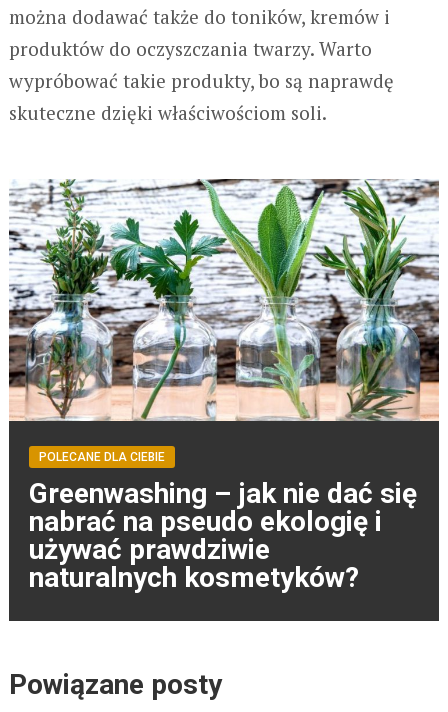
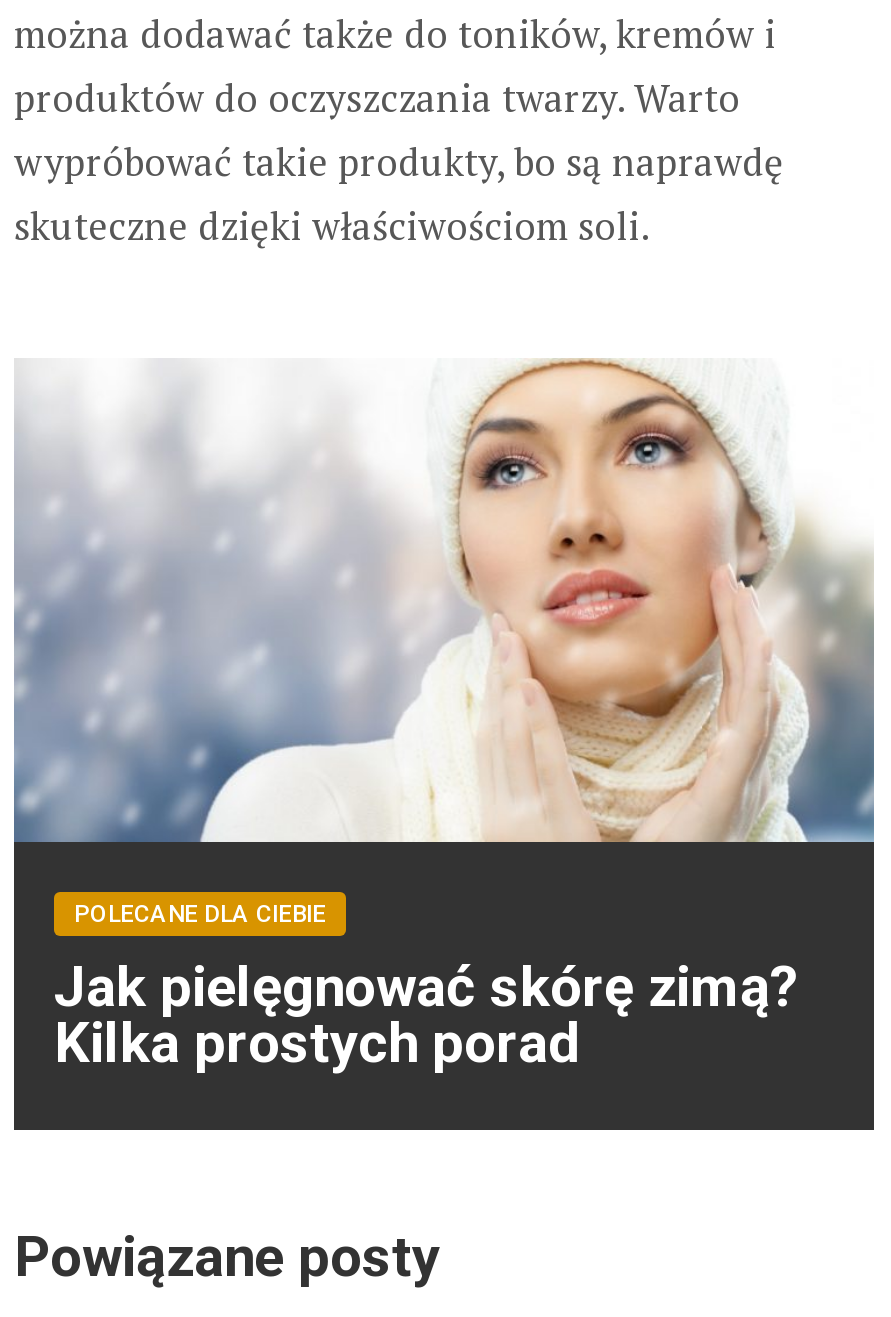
[8,178,440,422] [image] -> [12,358,876,844] [image]
[29,477,417,594] Greenwashing – jak nie dać się | nabrać na pseudo ekologię i | używać prawdziwie | naturalnych kosmetyków? -> [54,954,798,1076] Jak pielęgnować skórę zimą? | Kilka prostych porad

